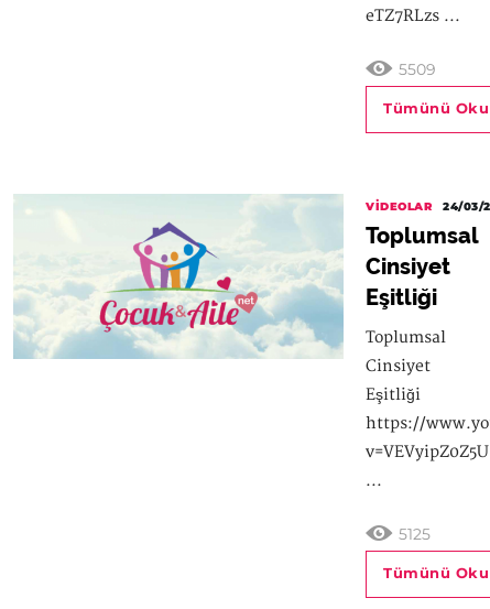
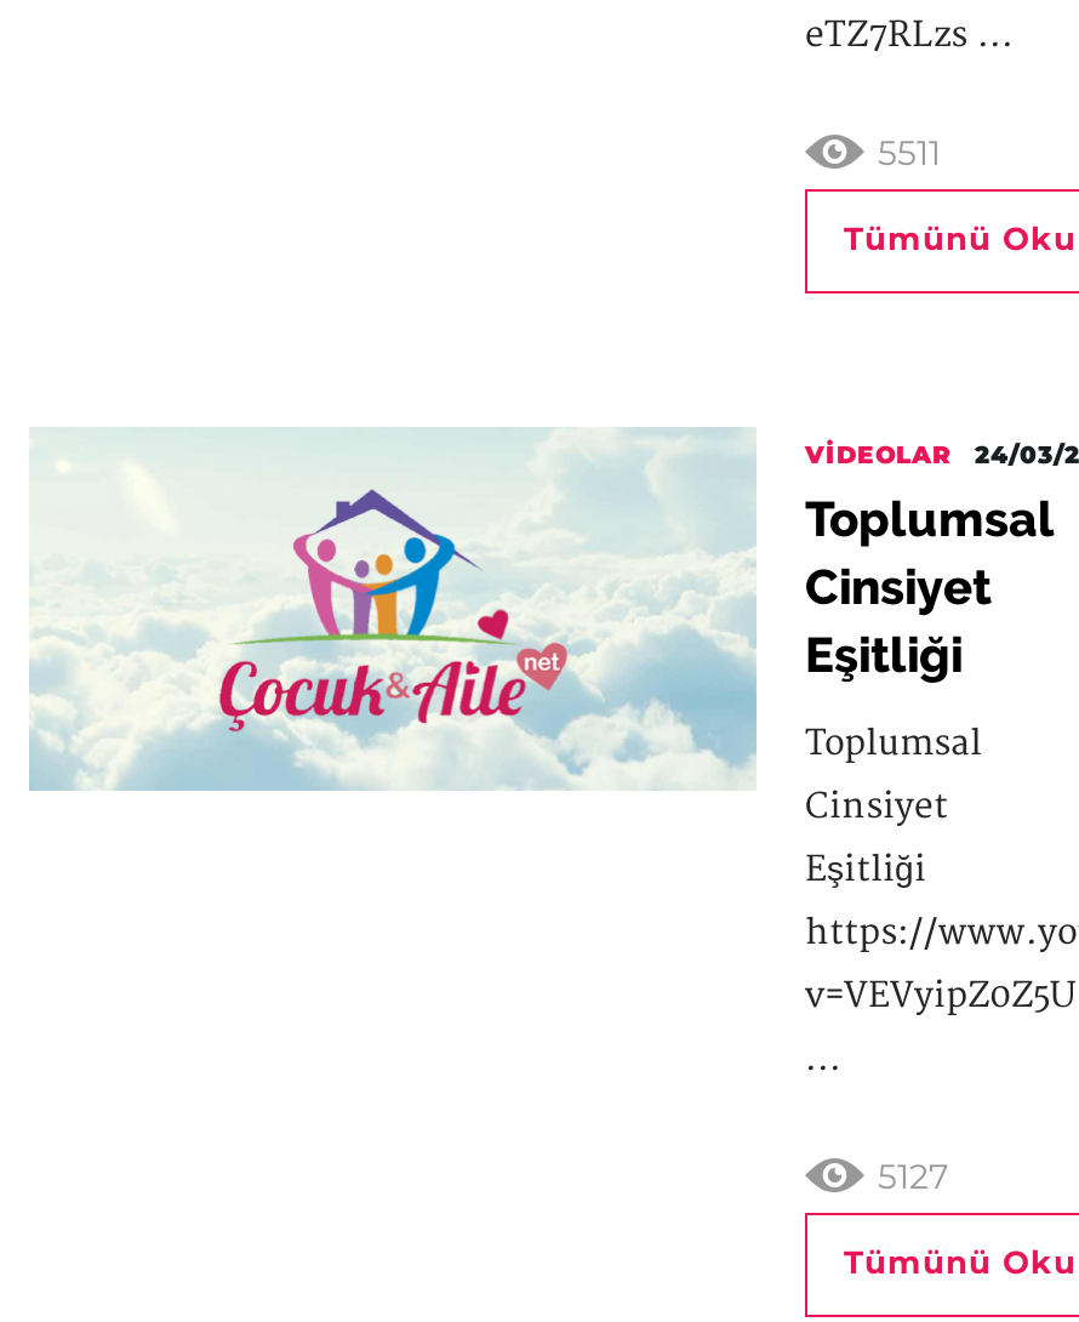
[399,59,436,79] 5509 -> [878,131,941,175] 5511
[399,524,431,544] 5125 -> [878,1155,948,1198] 5127

